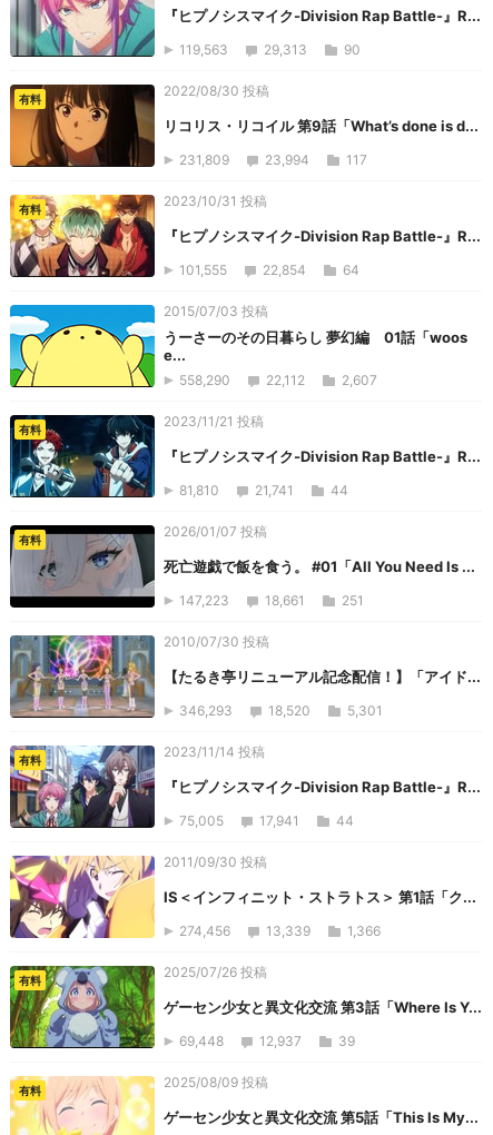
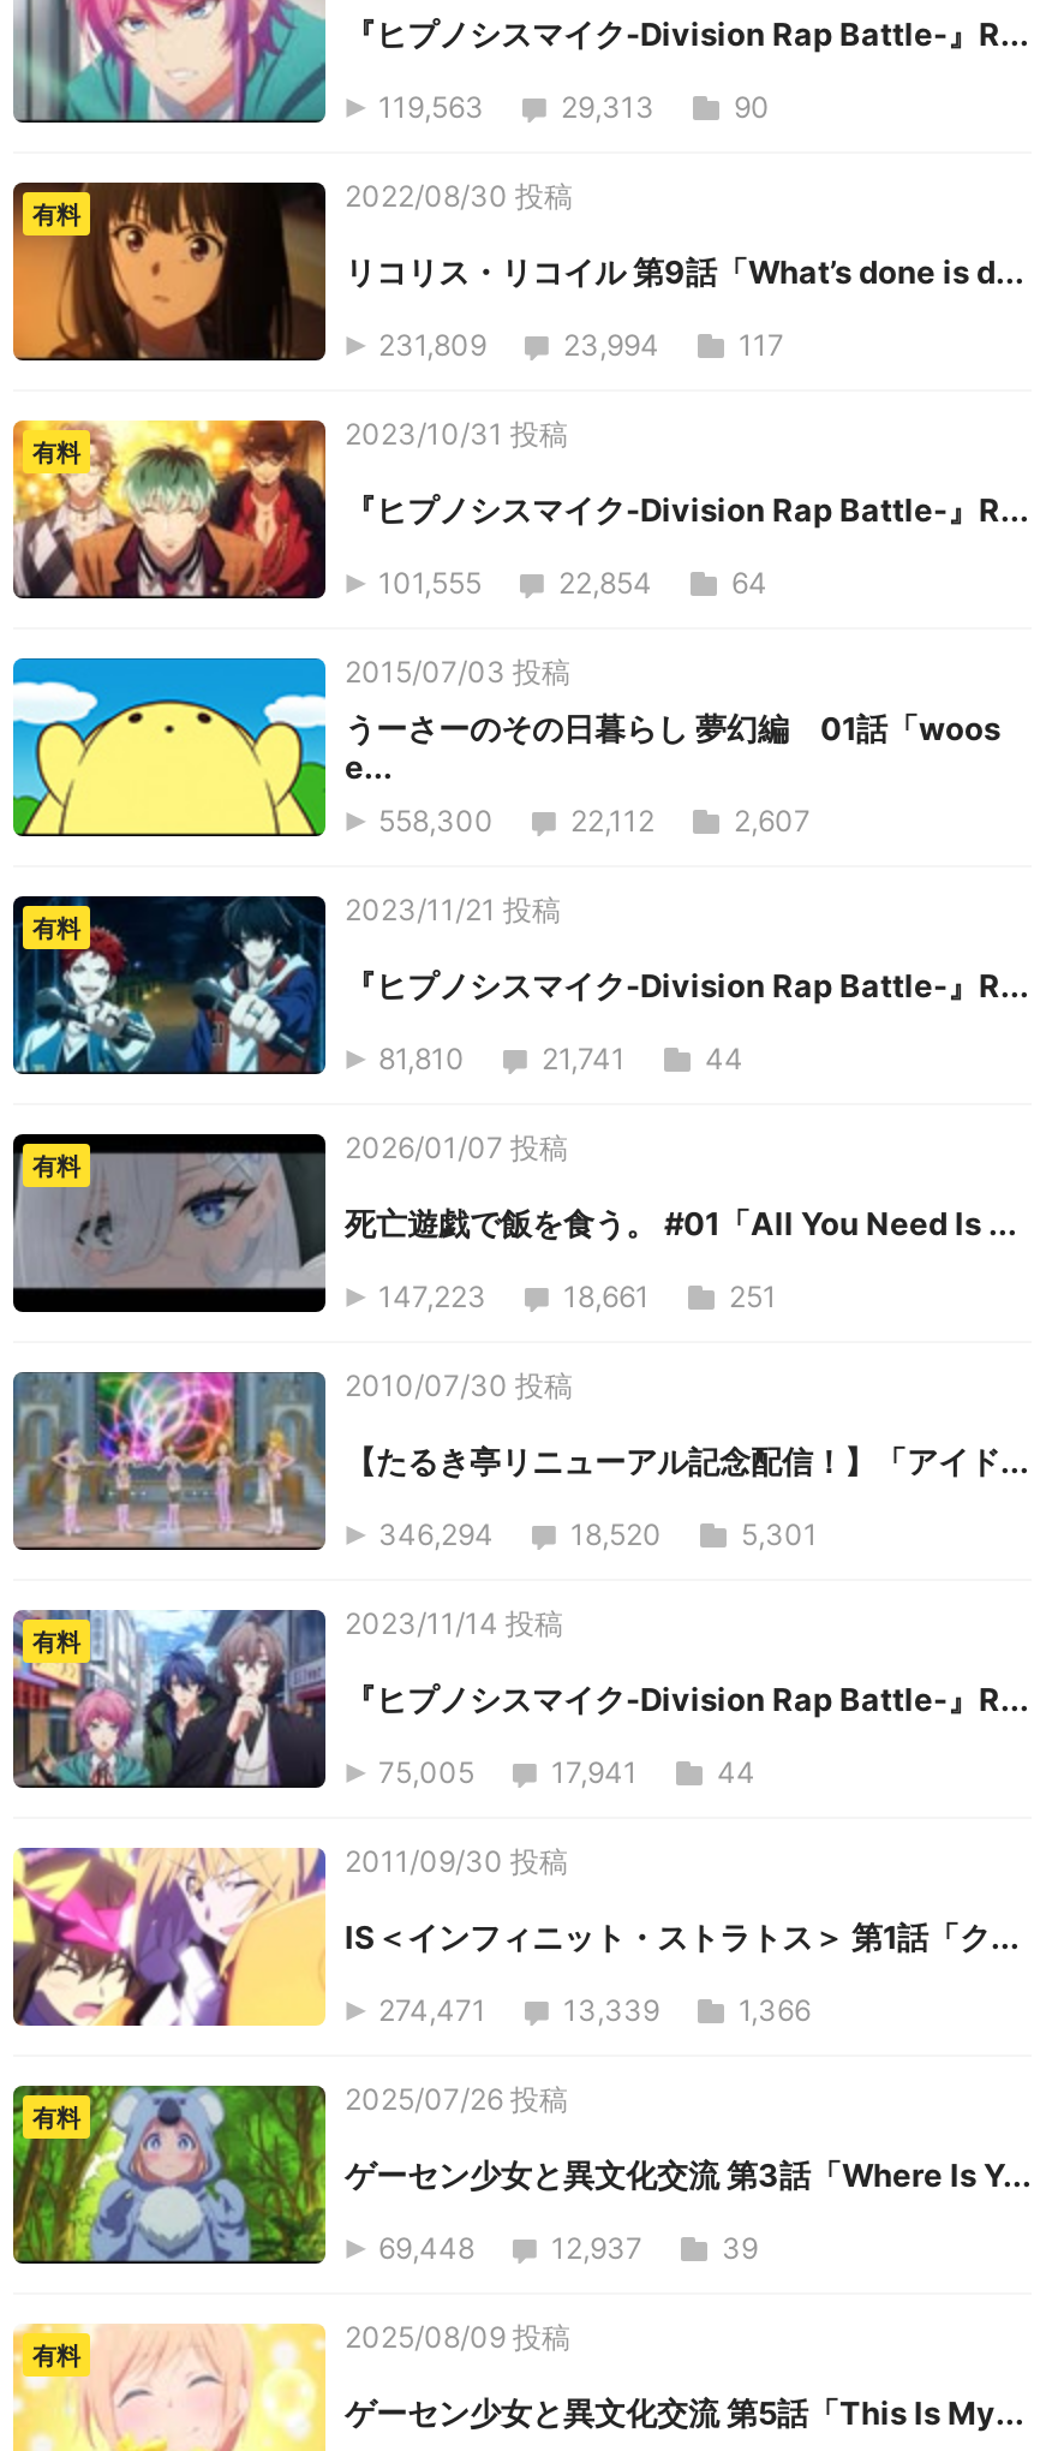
[179,372,230,388] 558,290 -> [378,803,494,839] 558,300
[179,702,233,719] 346,293 -> [378,1516,494,1552] 346,294
[179,922,230,939] 274,456 -> [378,1992,486,2028] 274,471

